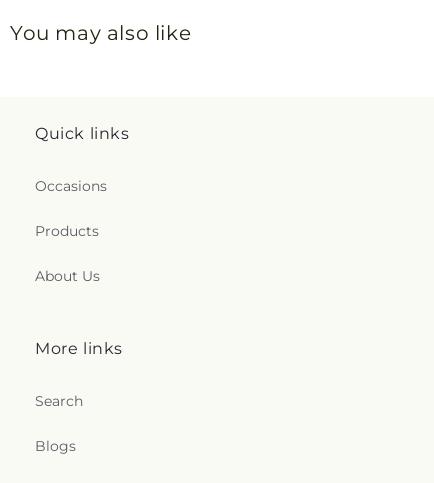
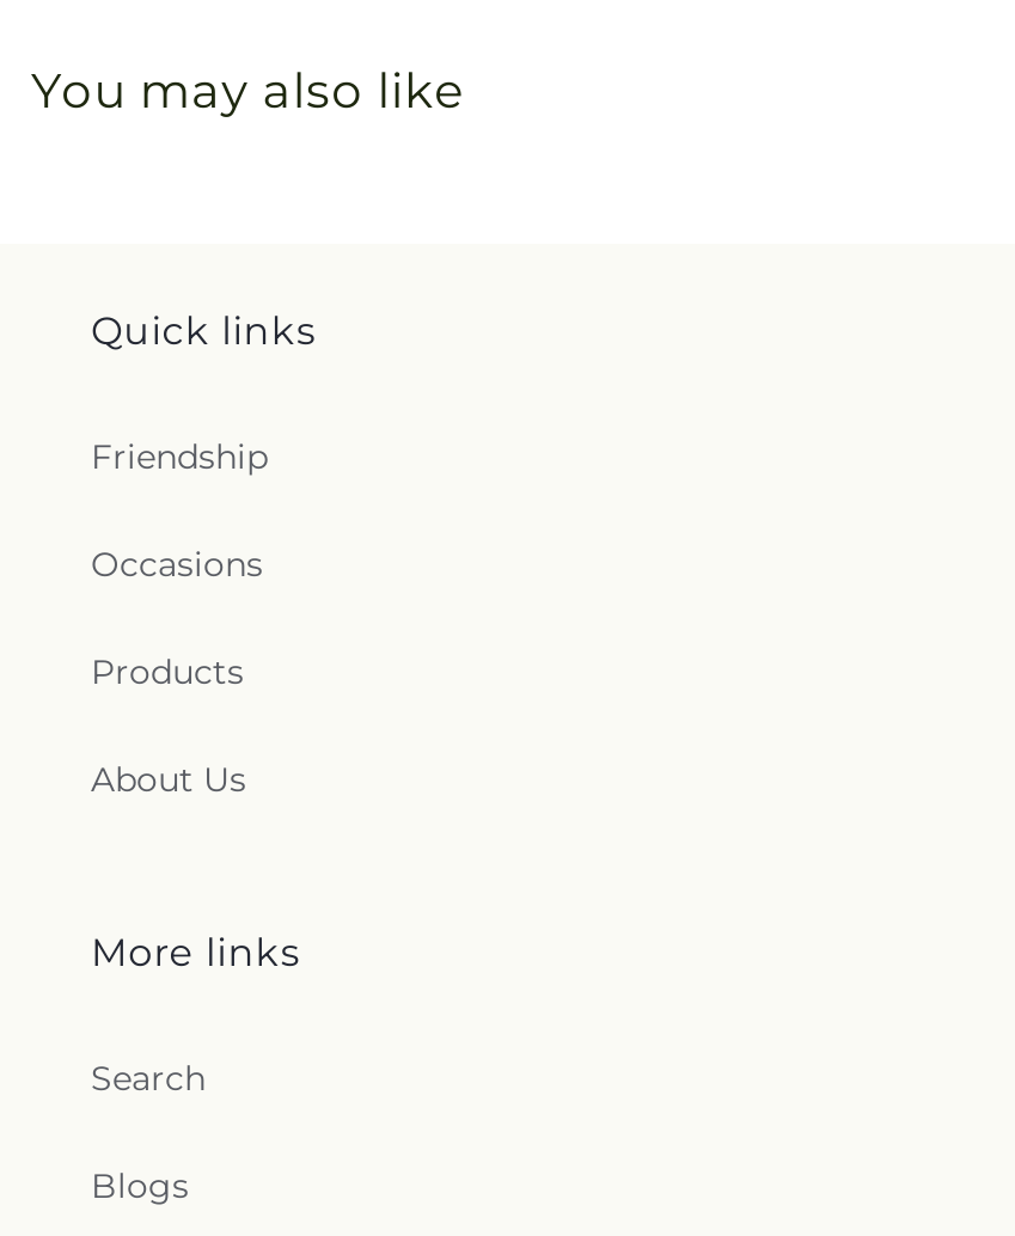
none -> [91,436,268,479] Friendship

